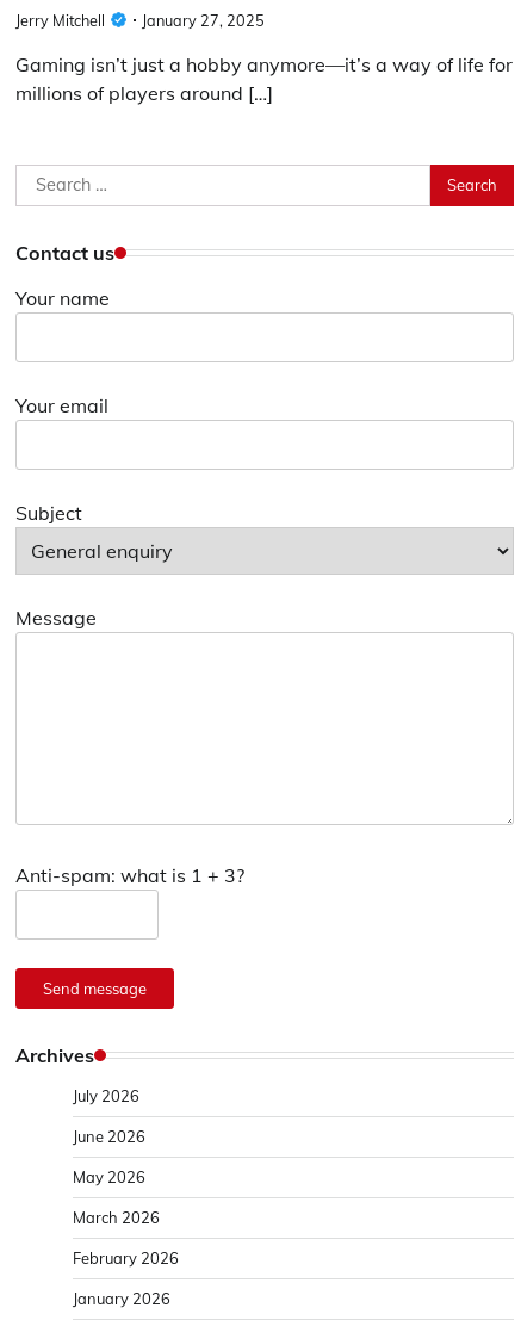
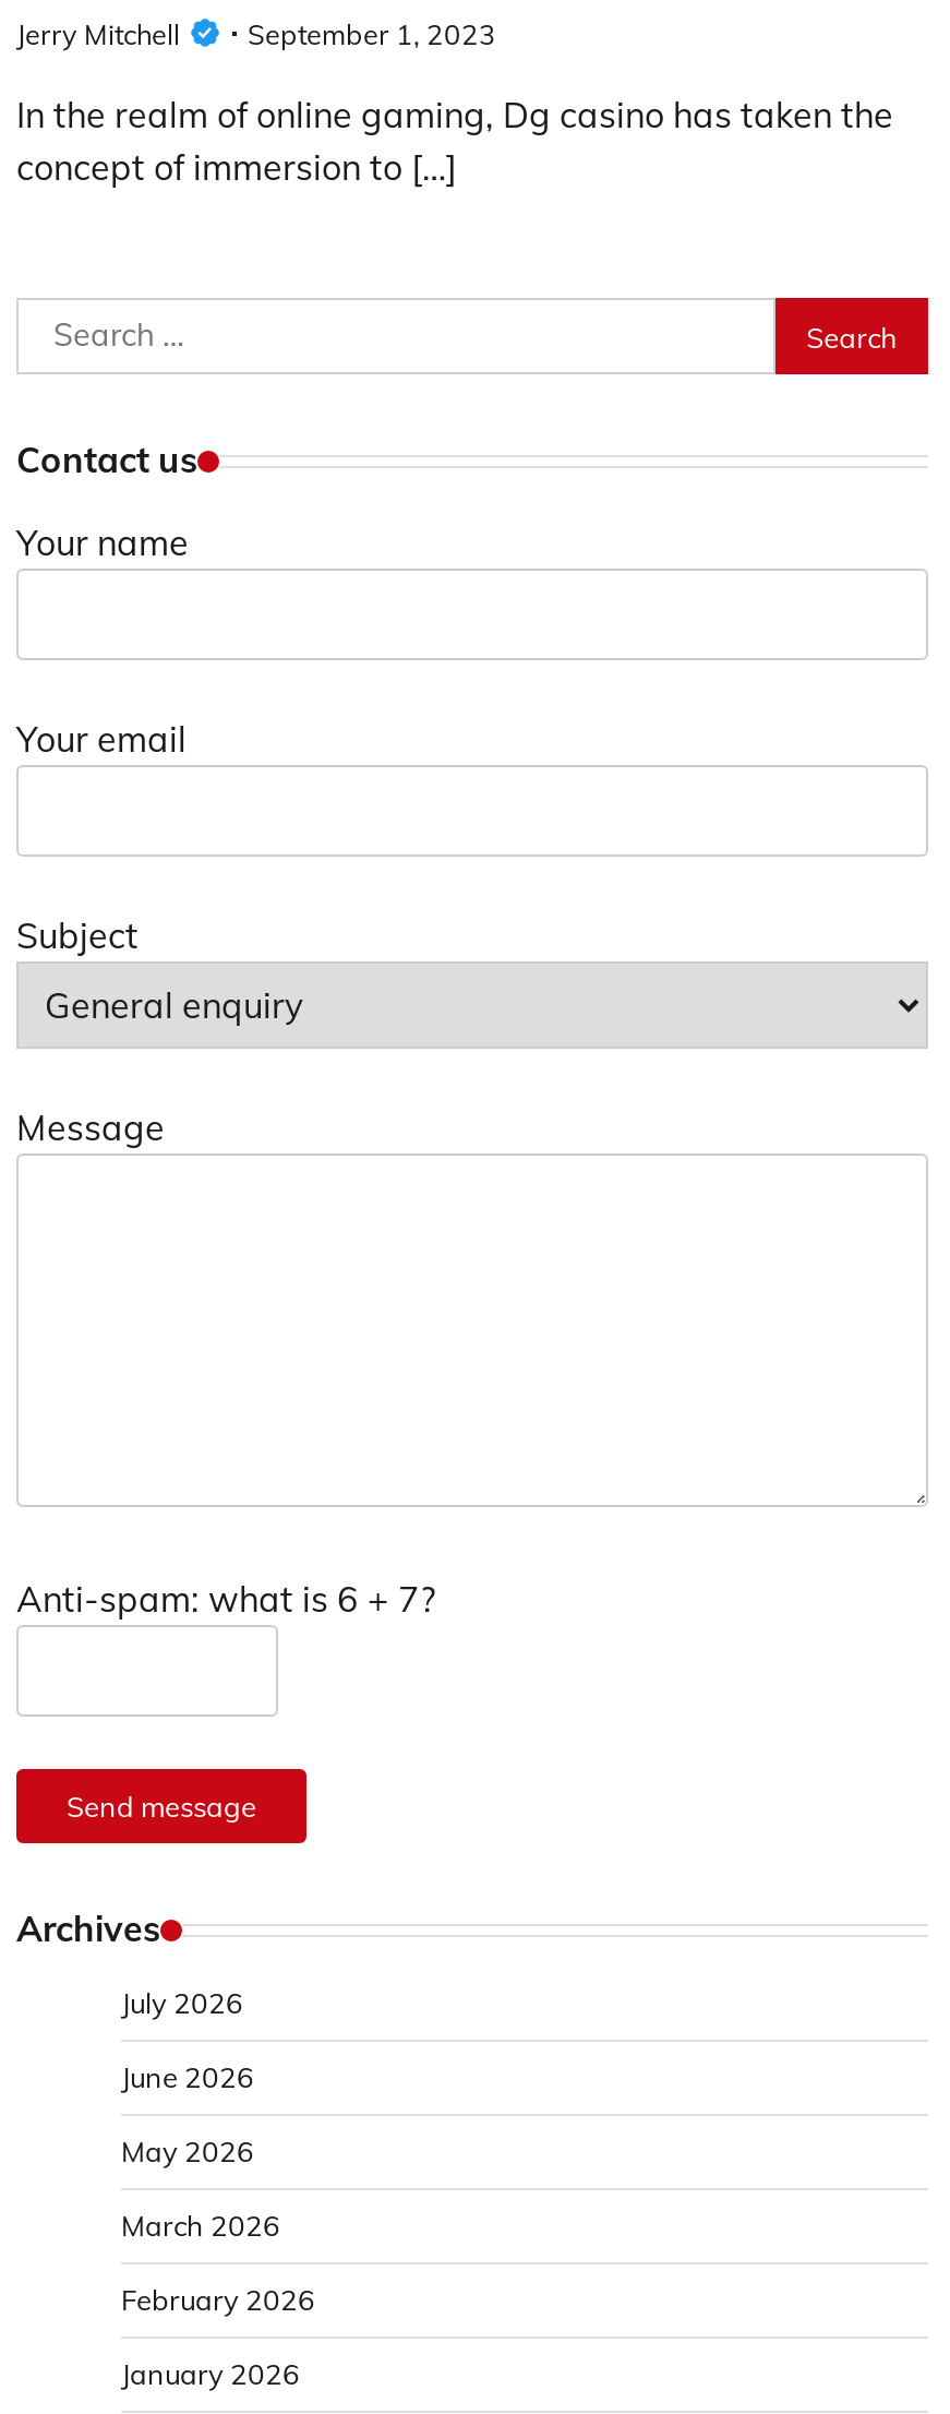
[15,11,265,30] Jerry Mitchell January 27, 2025 -> [16,17,496,52] Jerry Mitchell September 1, 2023
[15,52,513,105] Gaming isn’t just a hobby anymore—it’s a way of life for | millions of players around […] -> [16,94,893,190] In the realm of online gaming, Dg casino has taken the | concept of immersion to […]
[15,863,244,887] Anti-spam: what is 1 + 3? -> [16,1578,435,1621] Anti-spam: what is 6 + 7?

